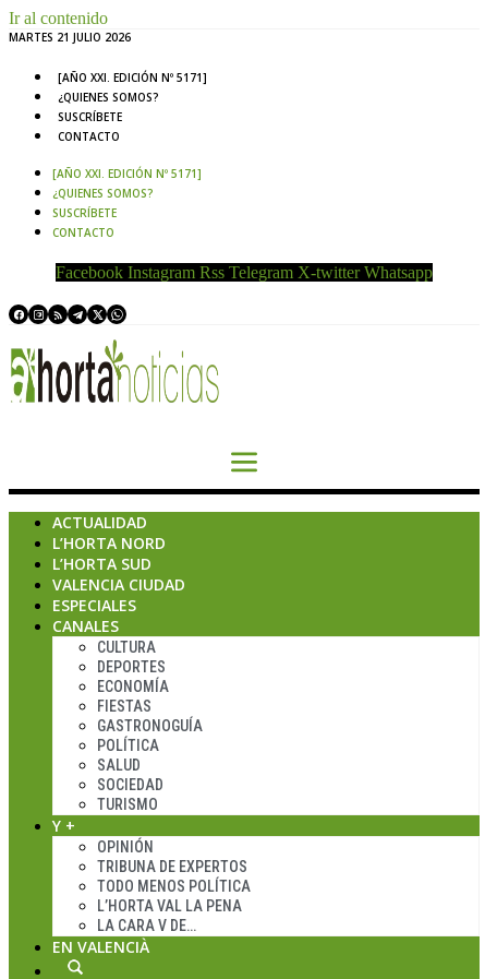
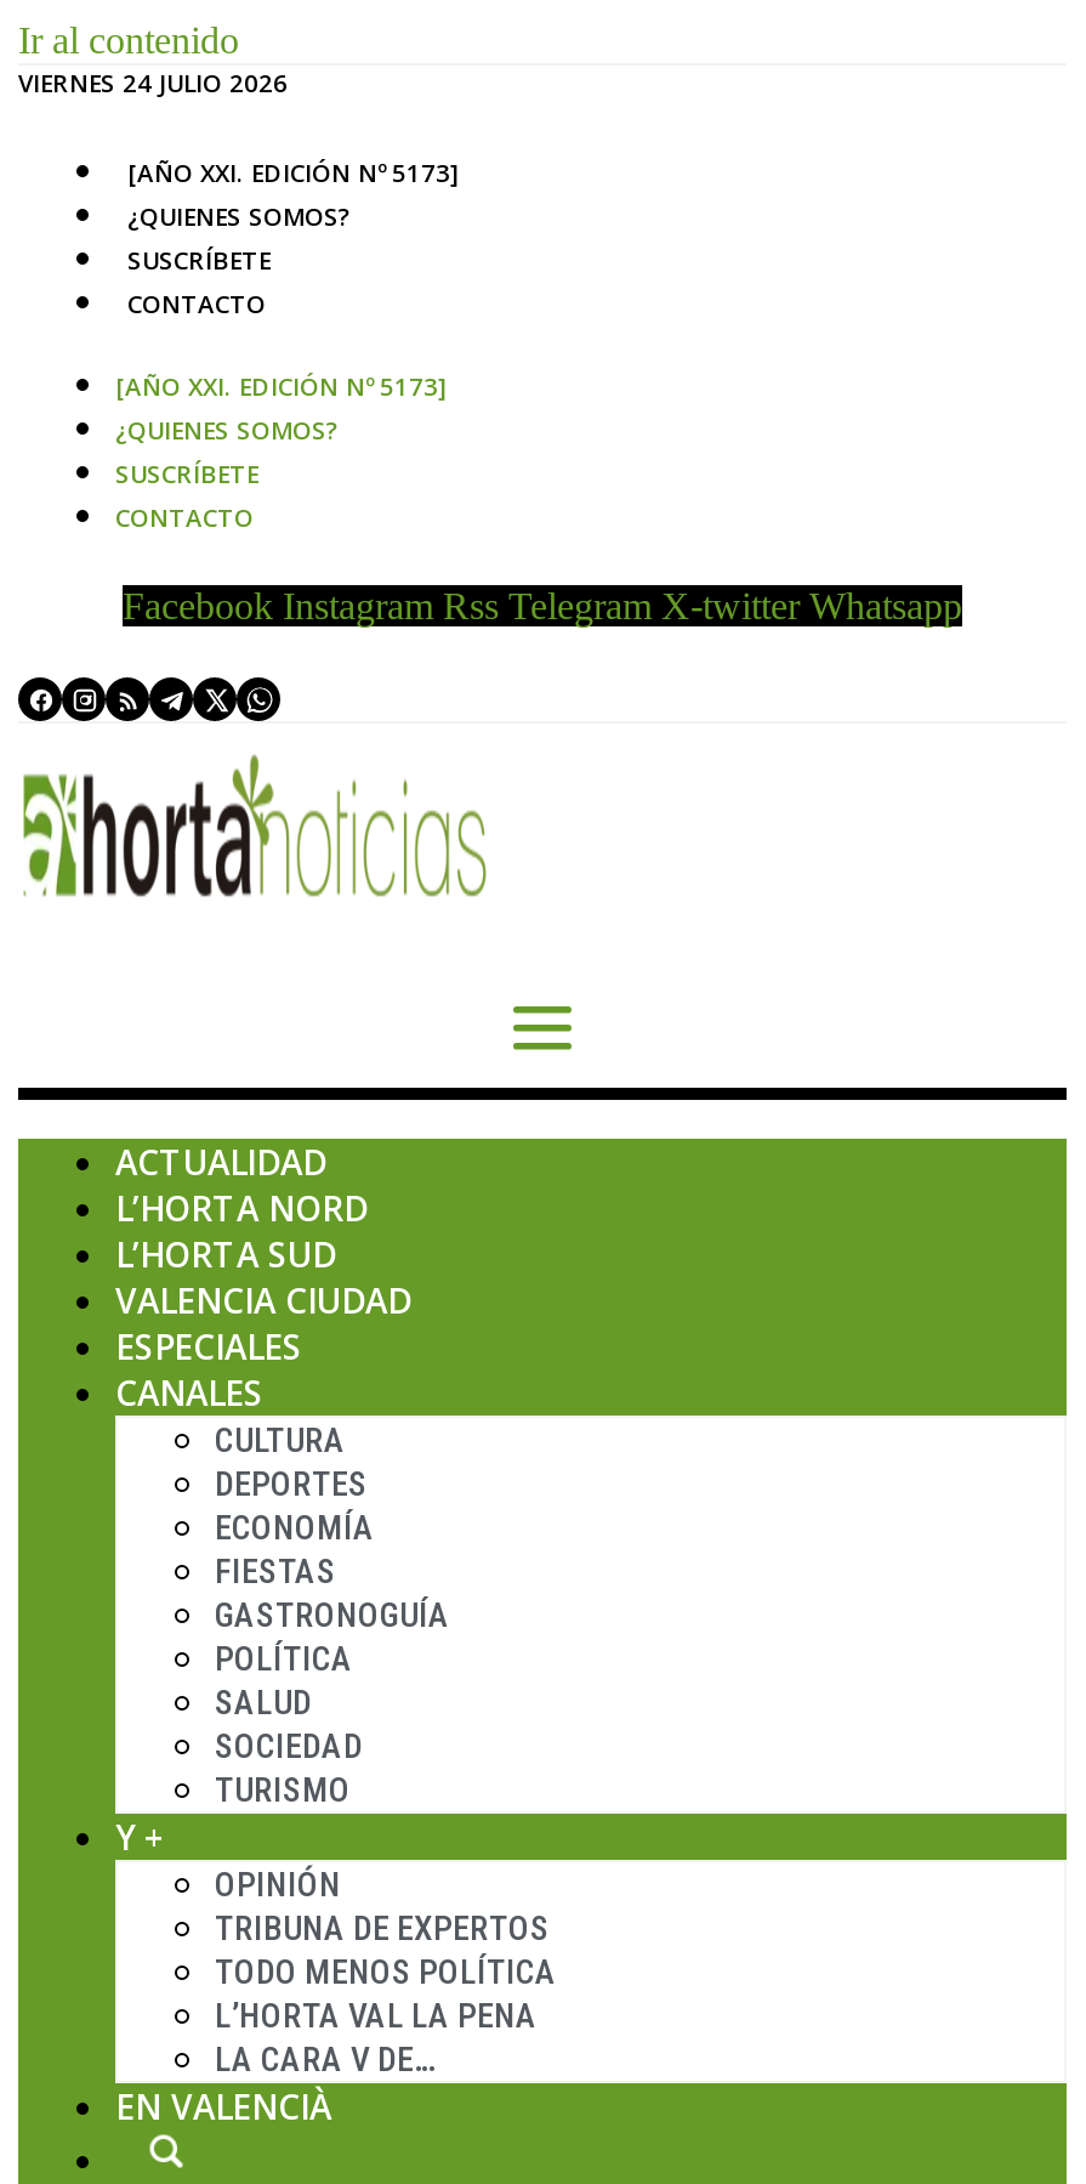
[9,29,131,45] MARTES 21 JULIO 2026 -> [18,66,288,100] VIERNES 24 JULIO 2026
[58,70,207,85] [AÑO XXI. EDICIÓN Nº 5171] -> [127,155,460,189] [AÑO XXI. EDICIÓN Nº 5173]
[52,166,202,181] [AÑO XXI. EDICIÓN Nº 5171] -> [115,369,448,403] [AÑO XXI. EDICIÓN Nº 5173]

